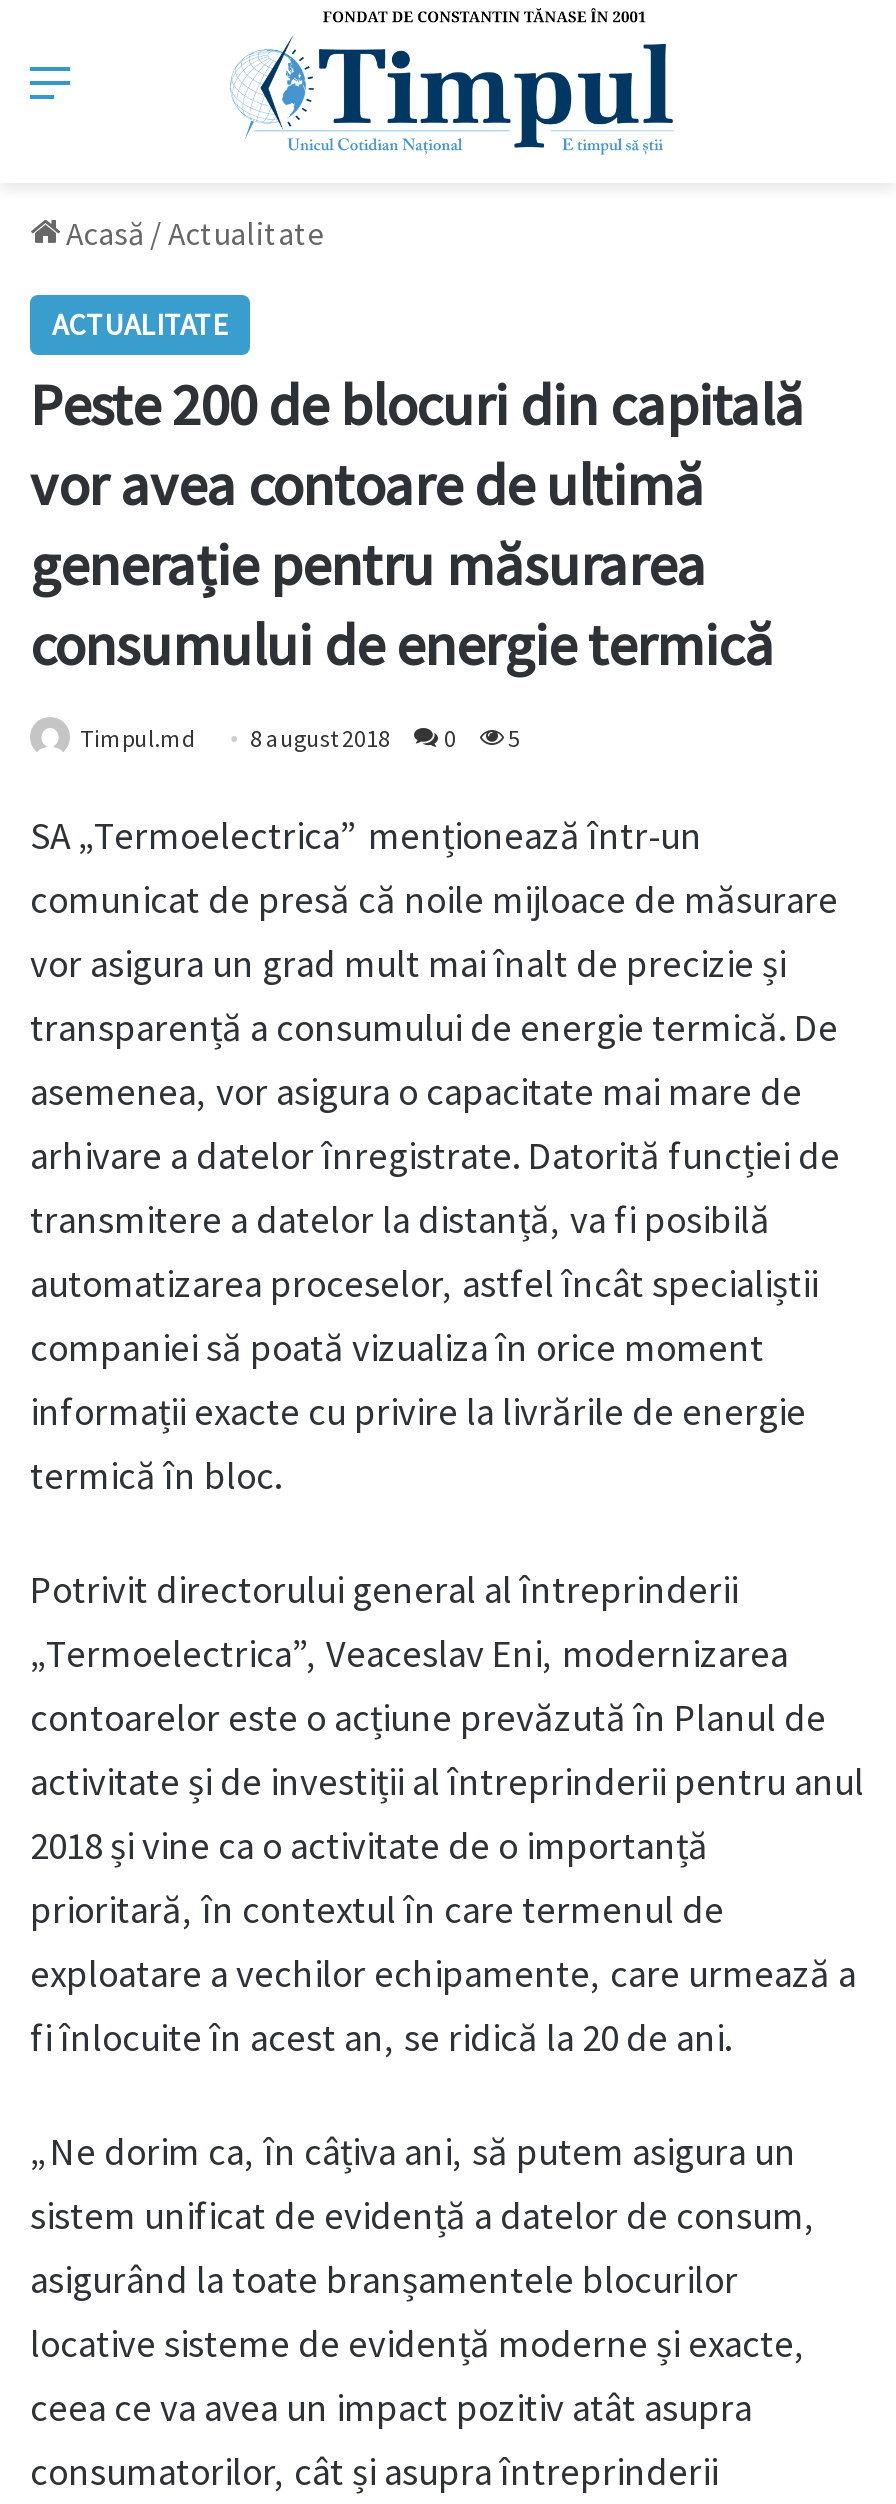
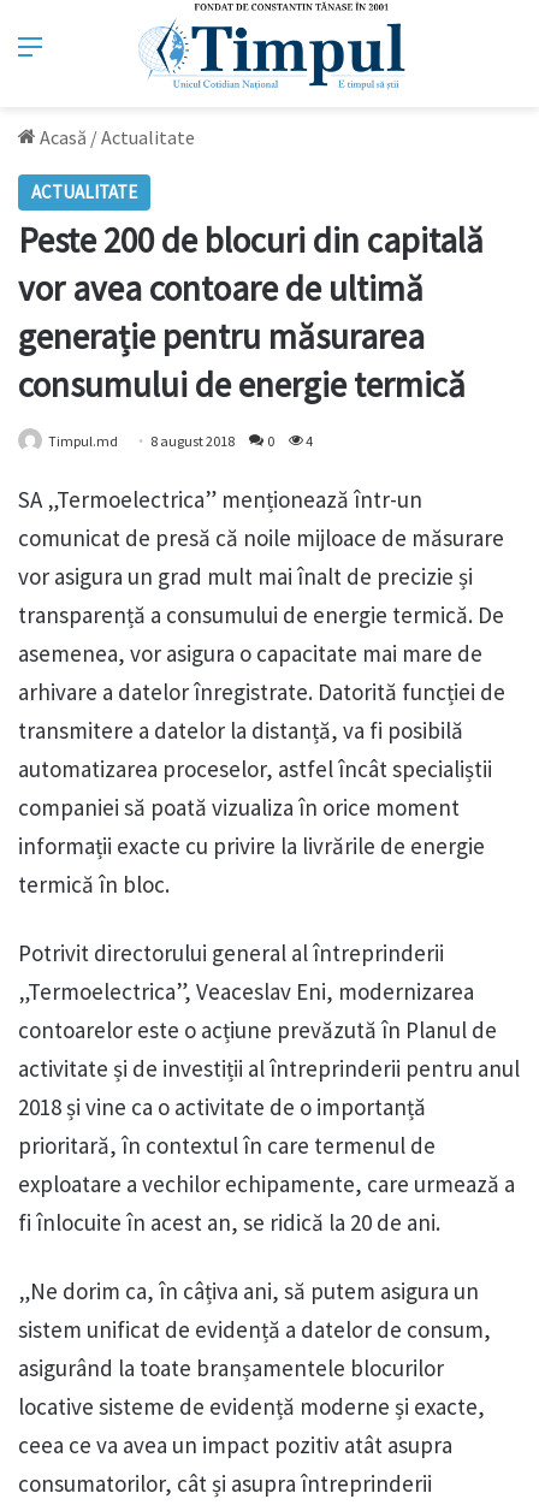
[80,724,520,754] Timpul.md 8 august 2018 0 5 -> [48,432,313,450] Timpul.md 8 august 2018 0 4

